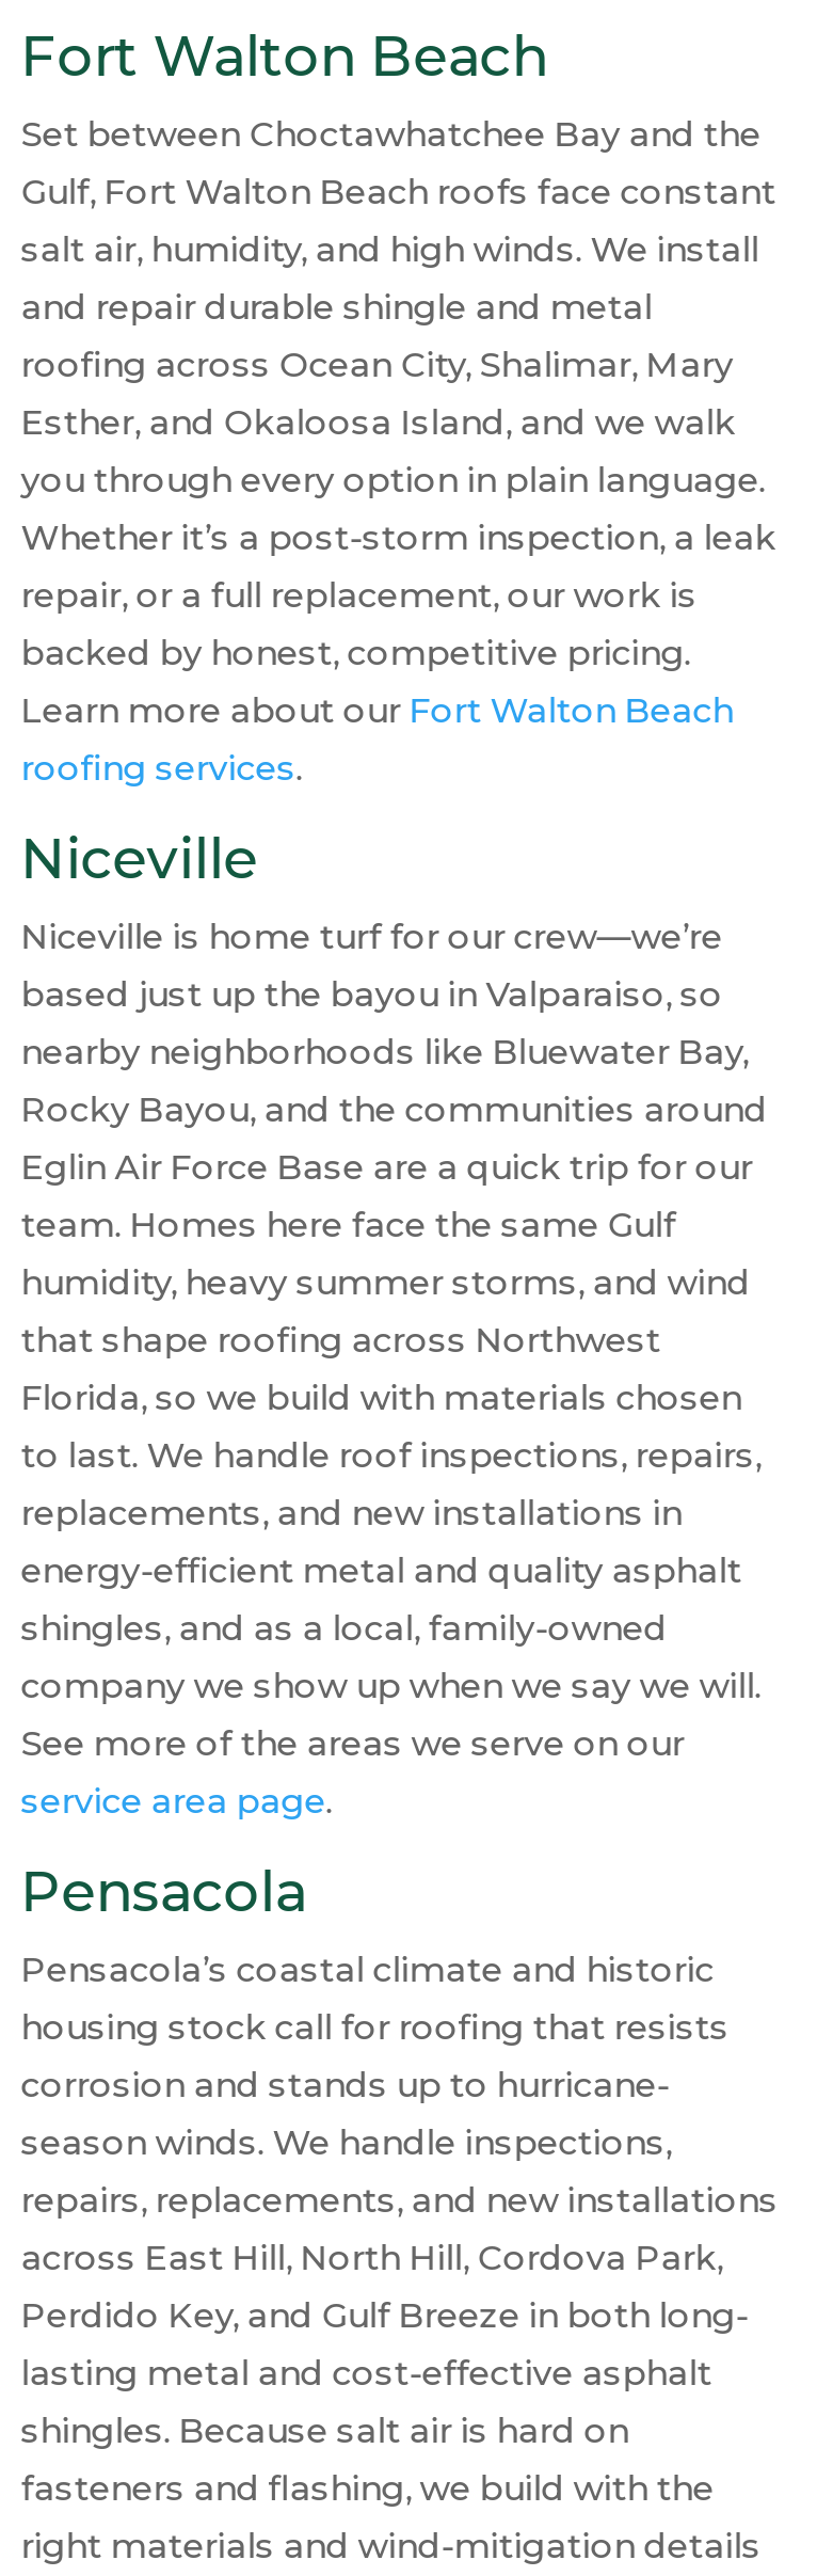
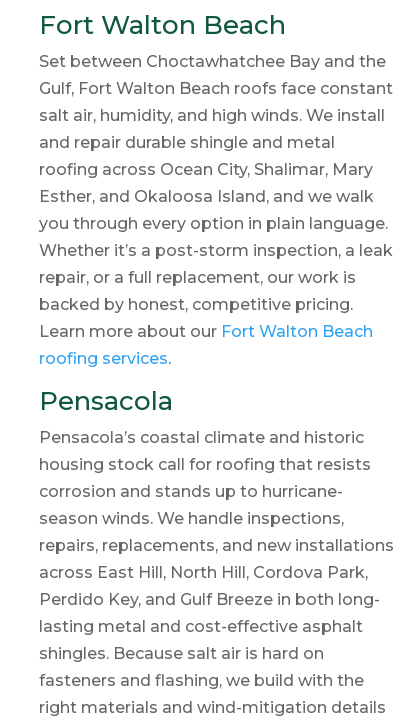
[21,824,768,1820] Niceville | Niceville is home turf for our crew—we’re | based just up the bayou in Valparaiso, so | nearby neighborhoods like Bluewater Bay, | Rocky Bayou, and the communities around | Eglin Air Force Base are a quick trip for our | team. Homes here face the same Gulf | humidity, heavy summer storms, and wind | that shape roofing across Northwest | Florida, so we build with materials chosen | to last. We handle roof inspections, repairs, | replacements, and new installations in | energy-efficient metal and quality asphalt | shingles, and as a local, family-owned | company we show up when we say we will. | See more of the areas we serve on our | service area page. -> none

